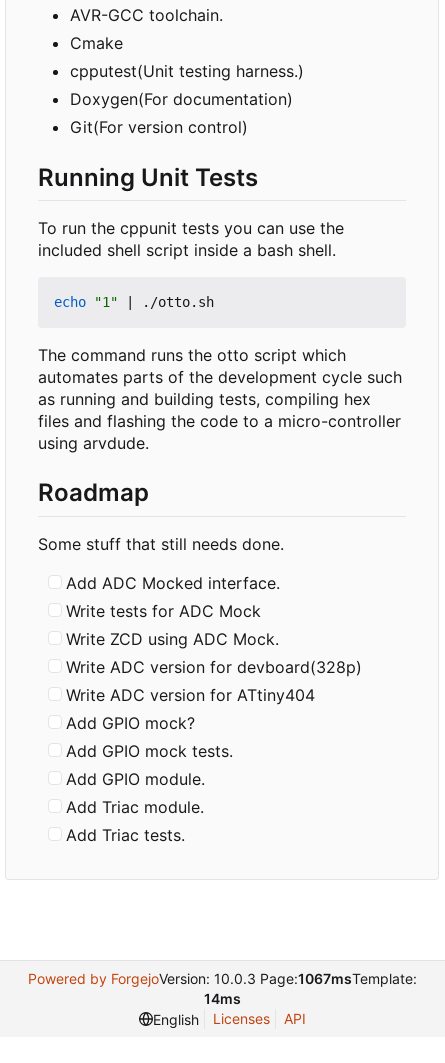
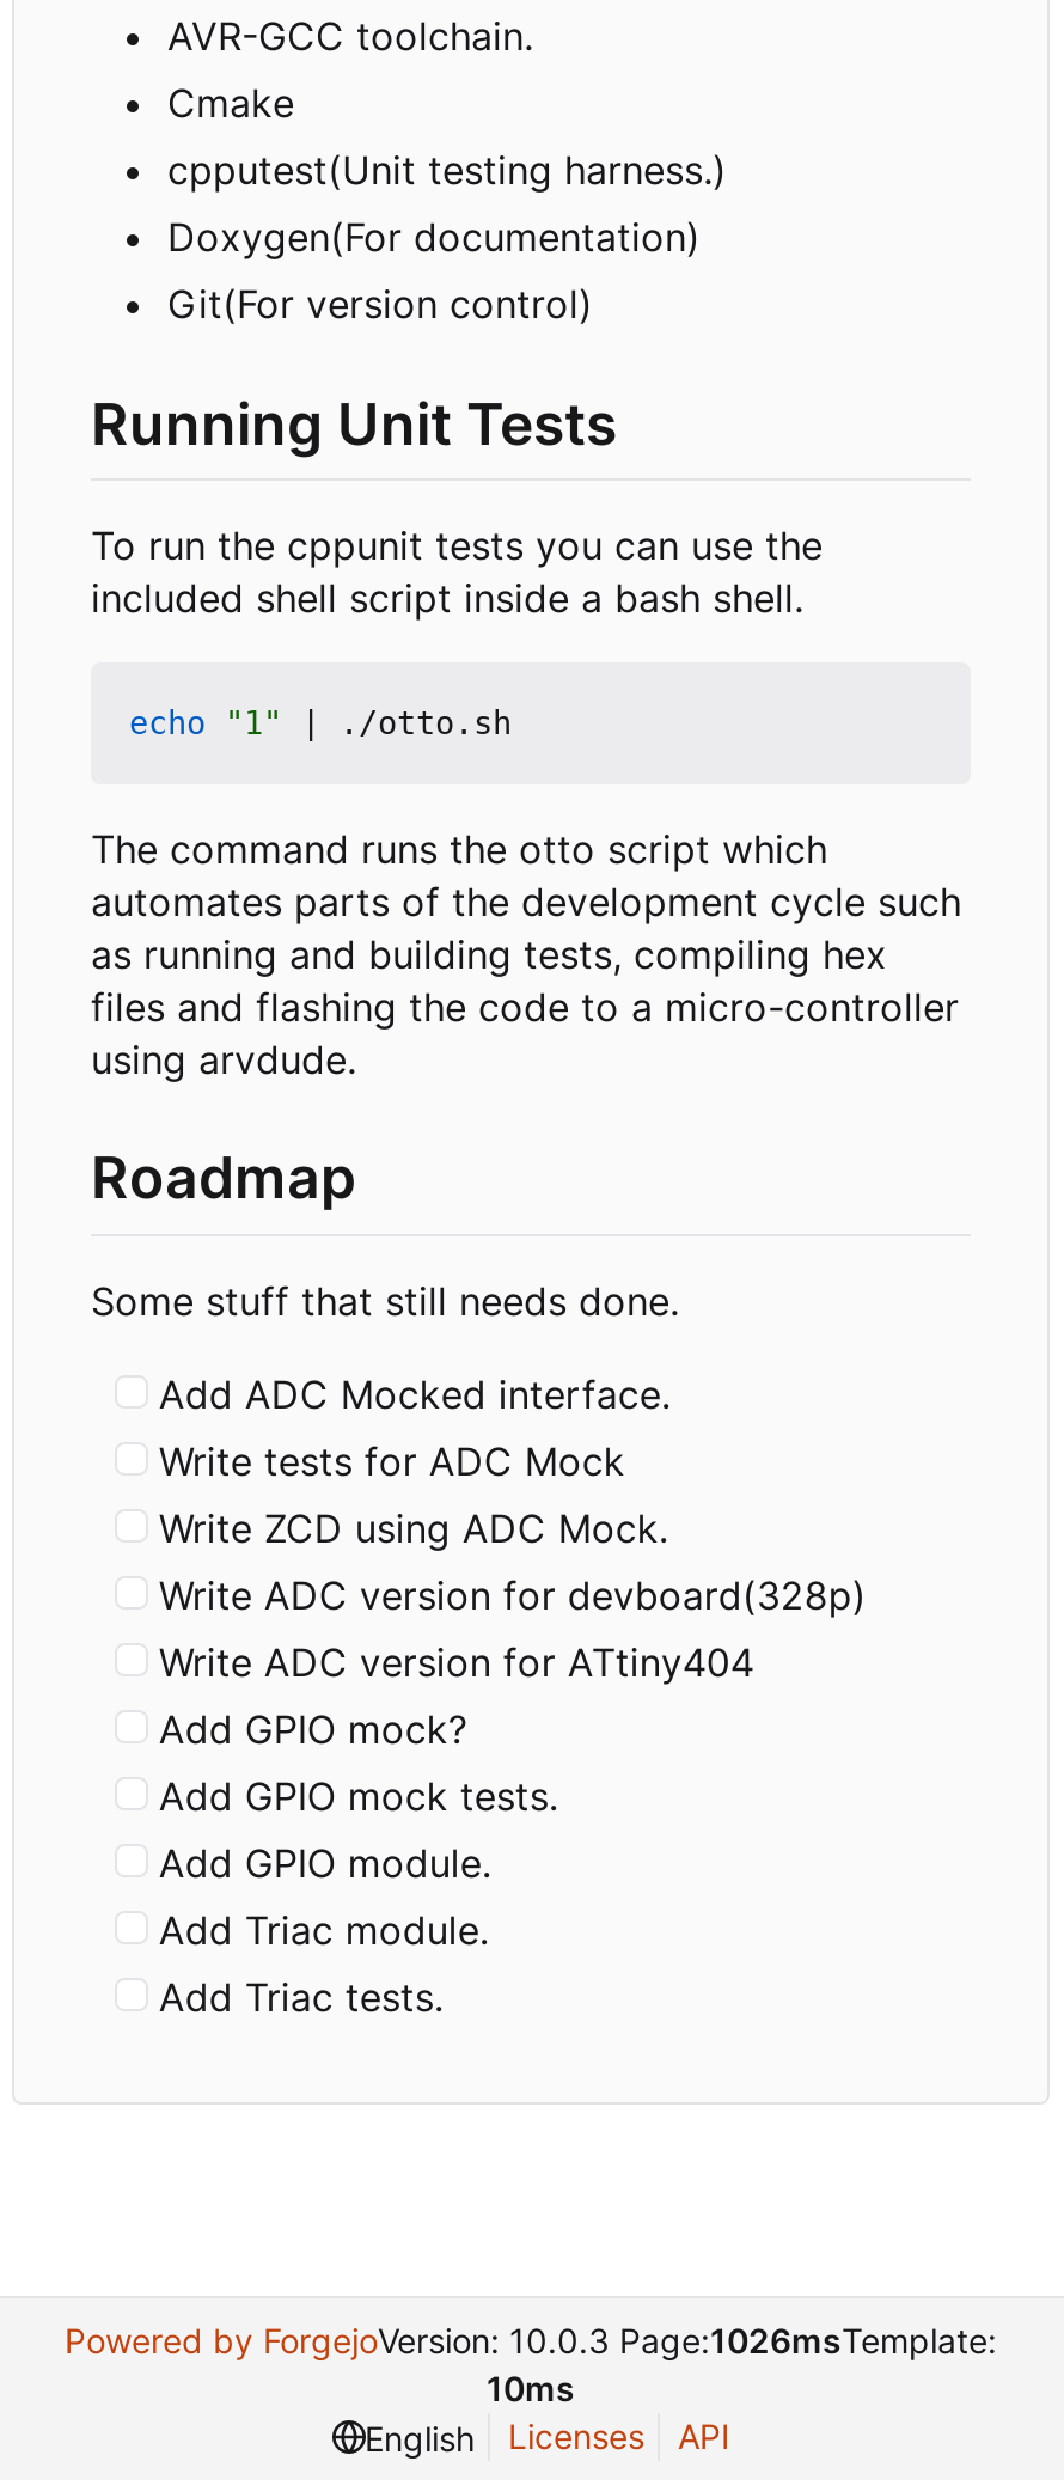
[27,970,416,1007] Powered by ForgejoVersion: 10.0.3 Page:1067msTemplate: | 14ms -> [65,2320,997,2408] Powered by ForgejoVersion: 10.0.3 Page:1026msTemplate: | 10ms

